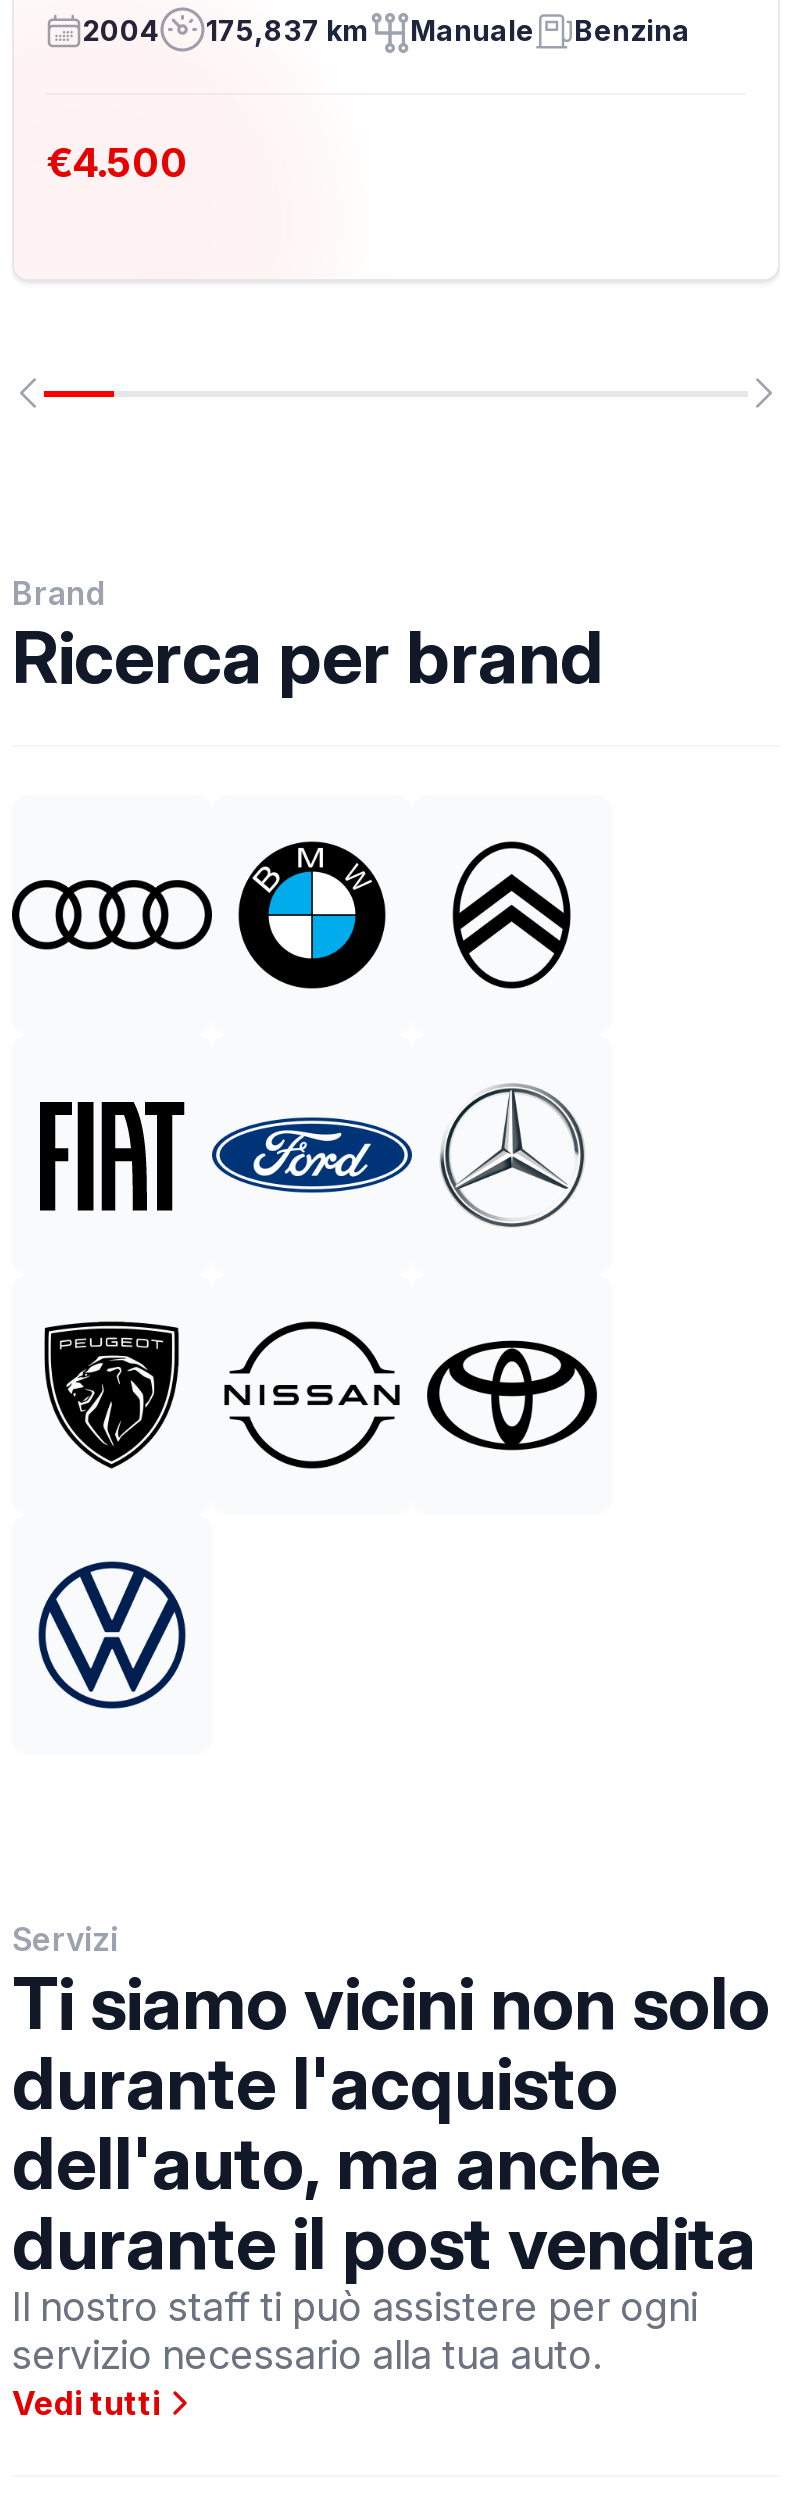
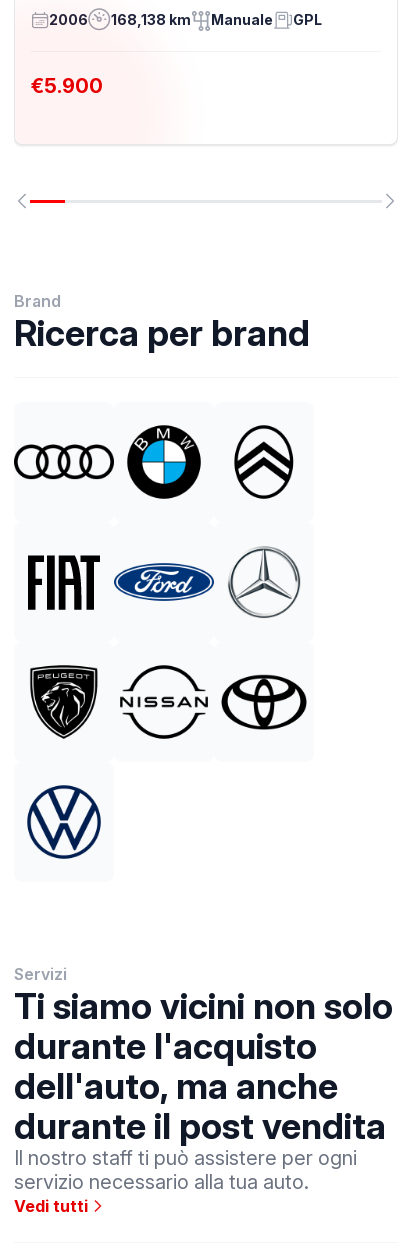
[82,13,370,47] 2004 | 175,837 km -> [49,11,191,28] 2006 | 168,138 km
[574,13,690,47] Benzina -> [293,11,322,28] GPL
[46,140,188,188] €4.500 -> [31,74,103,98] €5.900

